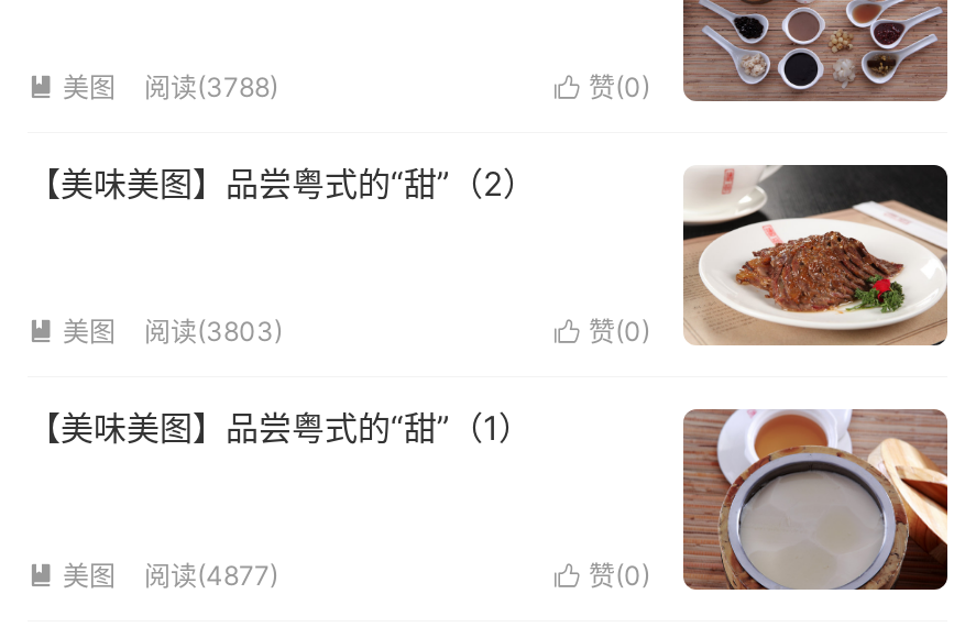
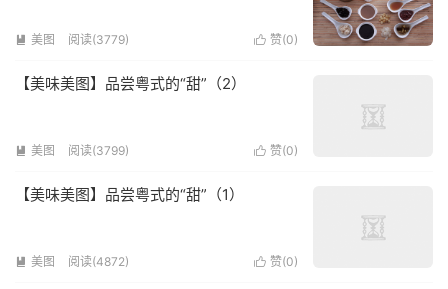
[144,70,278,103] 阅读(3788) -> [68,32,129,47] 阅读(3779)
[681,163,950,348] [image] -> none
[144,315,283,348] 阅读(3803) -> [68,143,129,158] 阅读(3799)
[681,407,950,592] [image] -> none
[144,559,278,592] 阅读(4877) -> [68,254,129,269] 阅读(4872)

